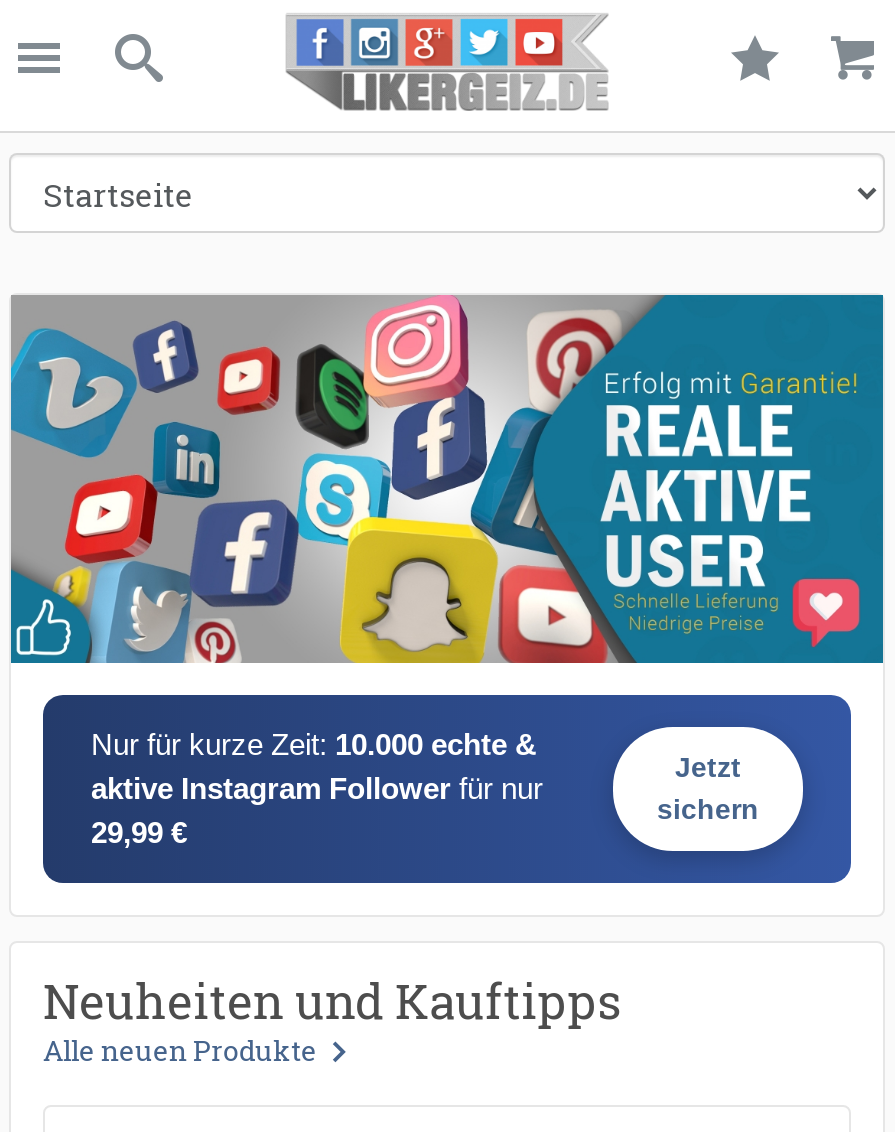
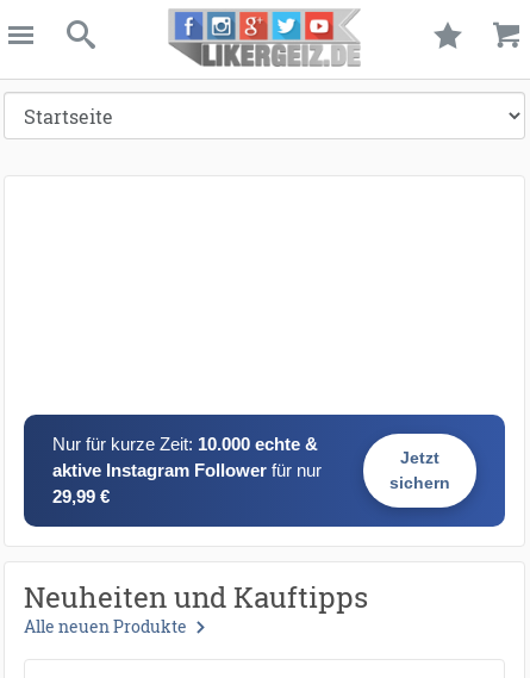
[9,293,885,665] [image] -> none

